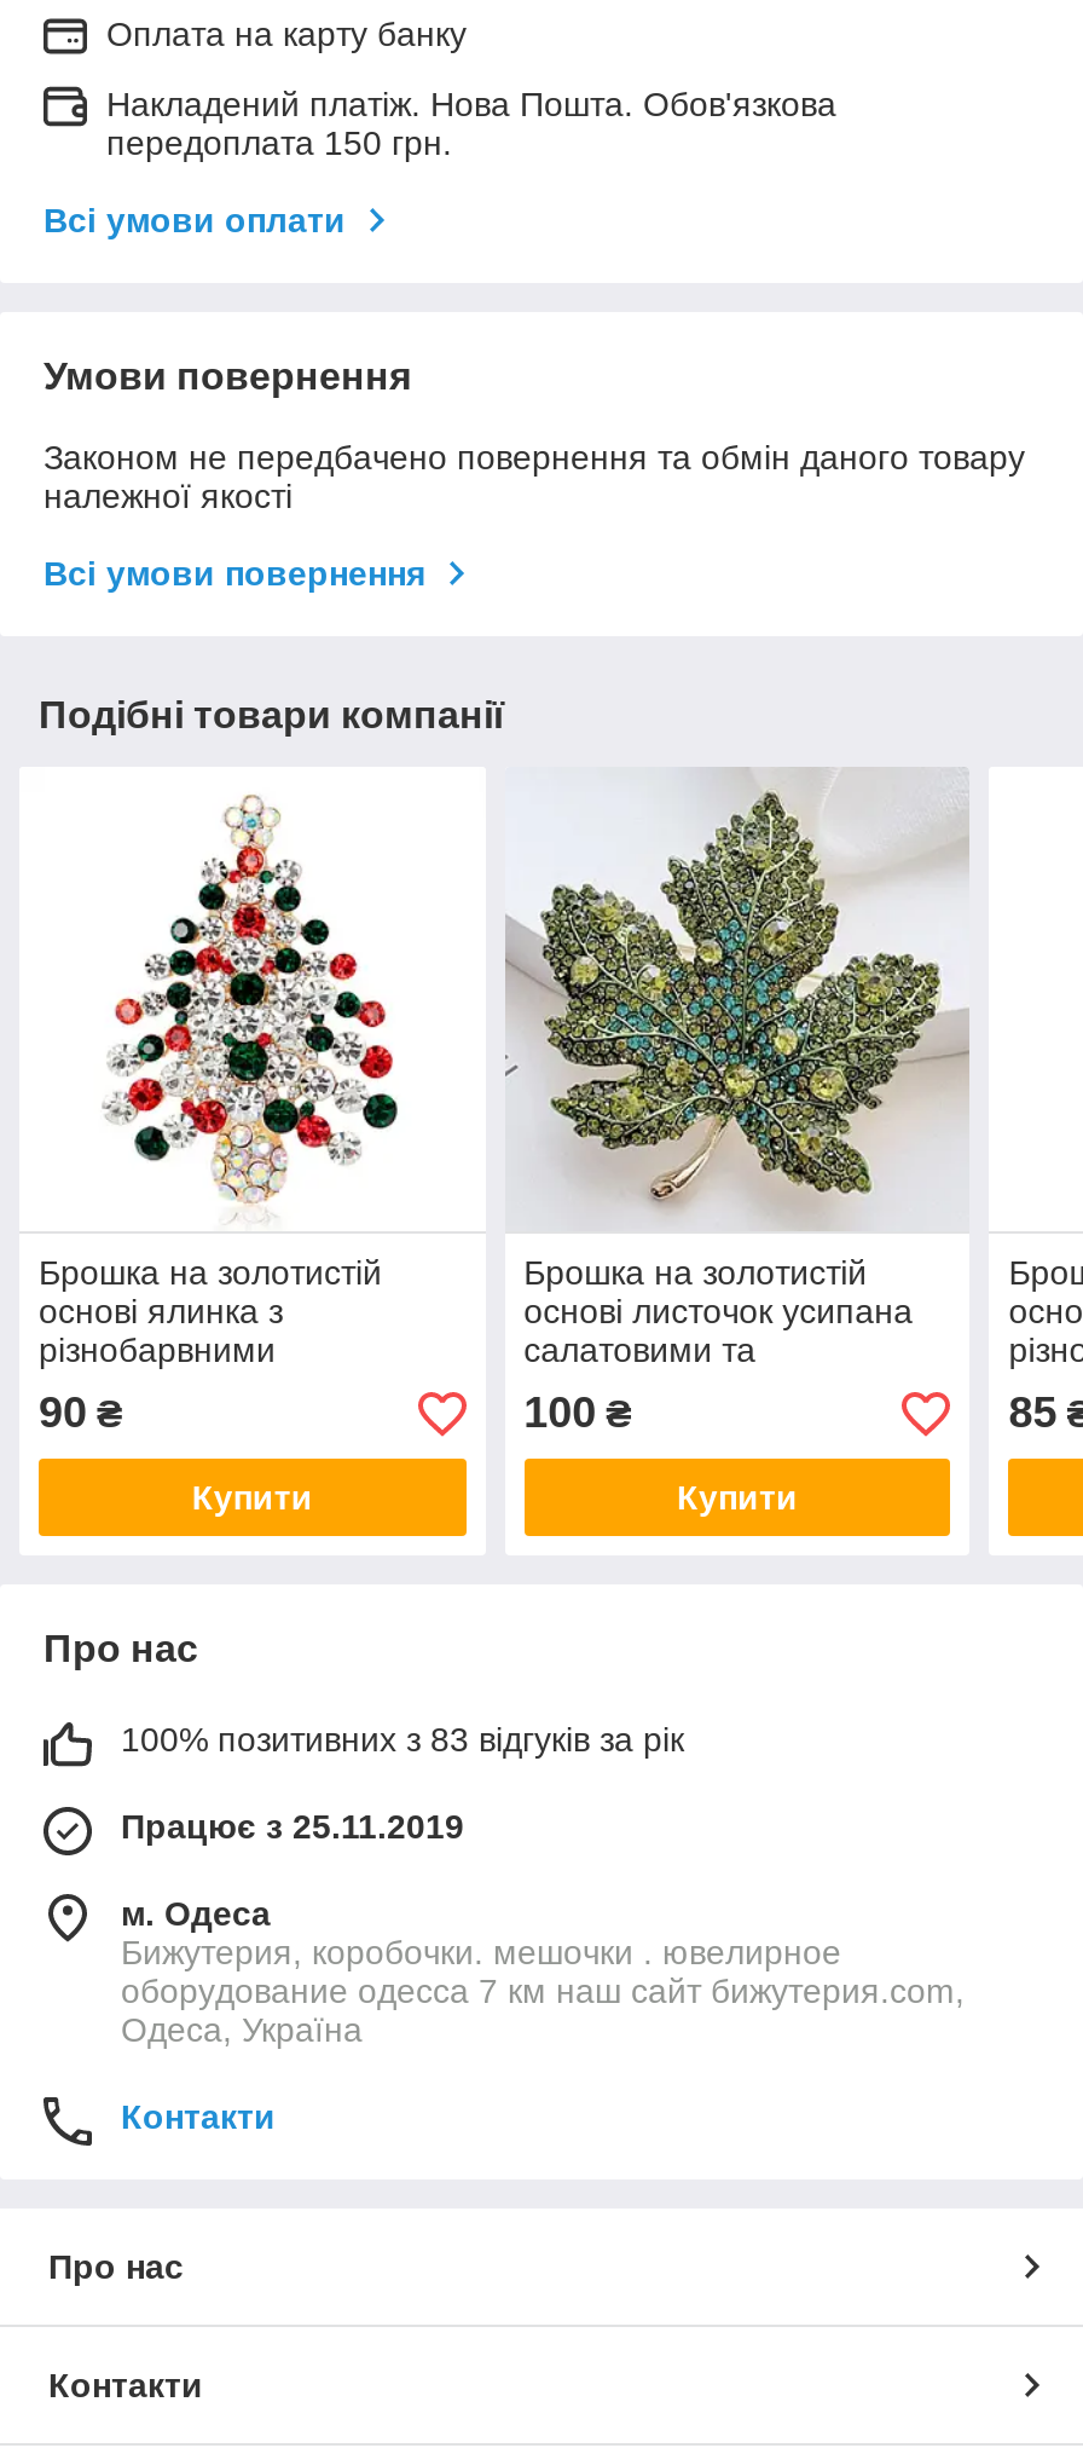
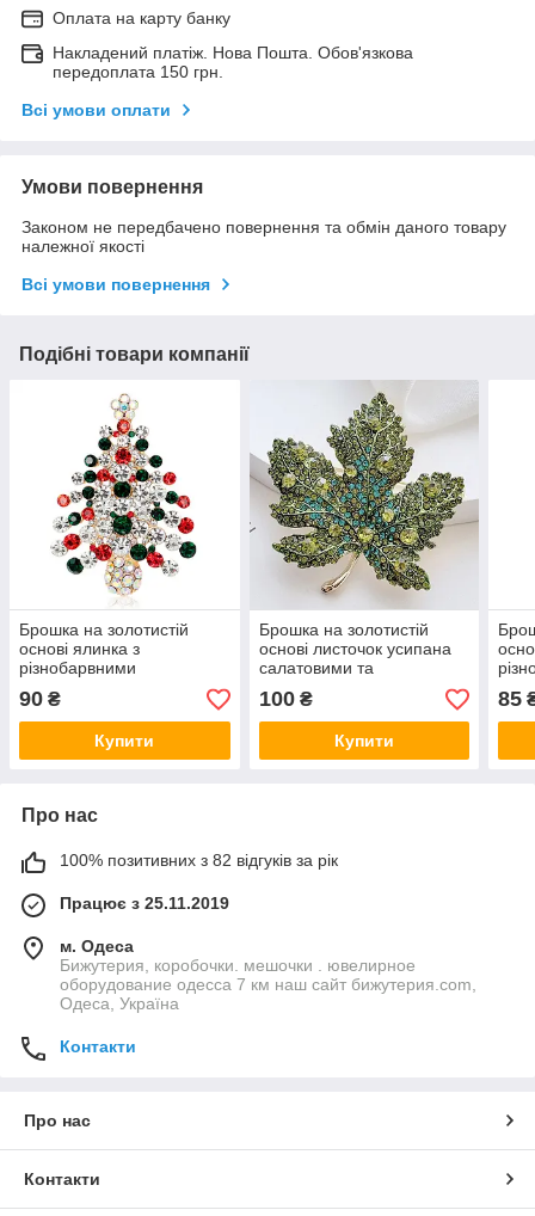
[121,1721,684,1760] 100% позитивних з 83 відгуків за рік -> [60,851,338,870] 100% позитивних з 82 відгуків за рік

